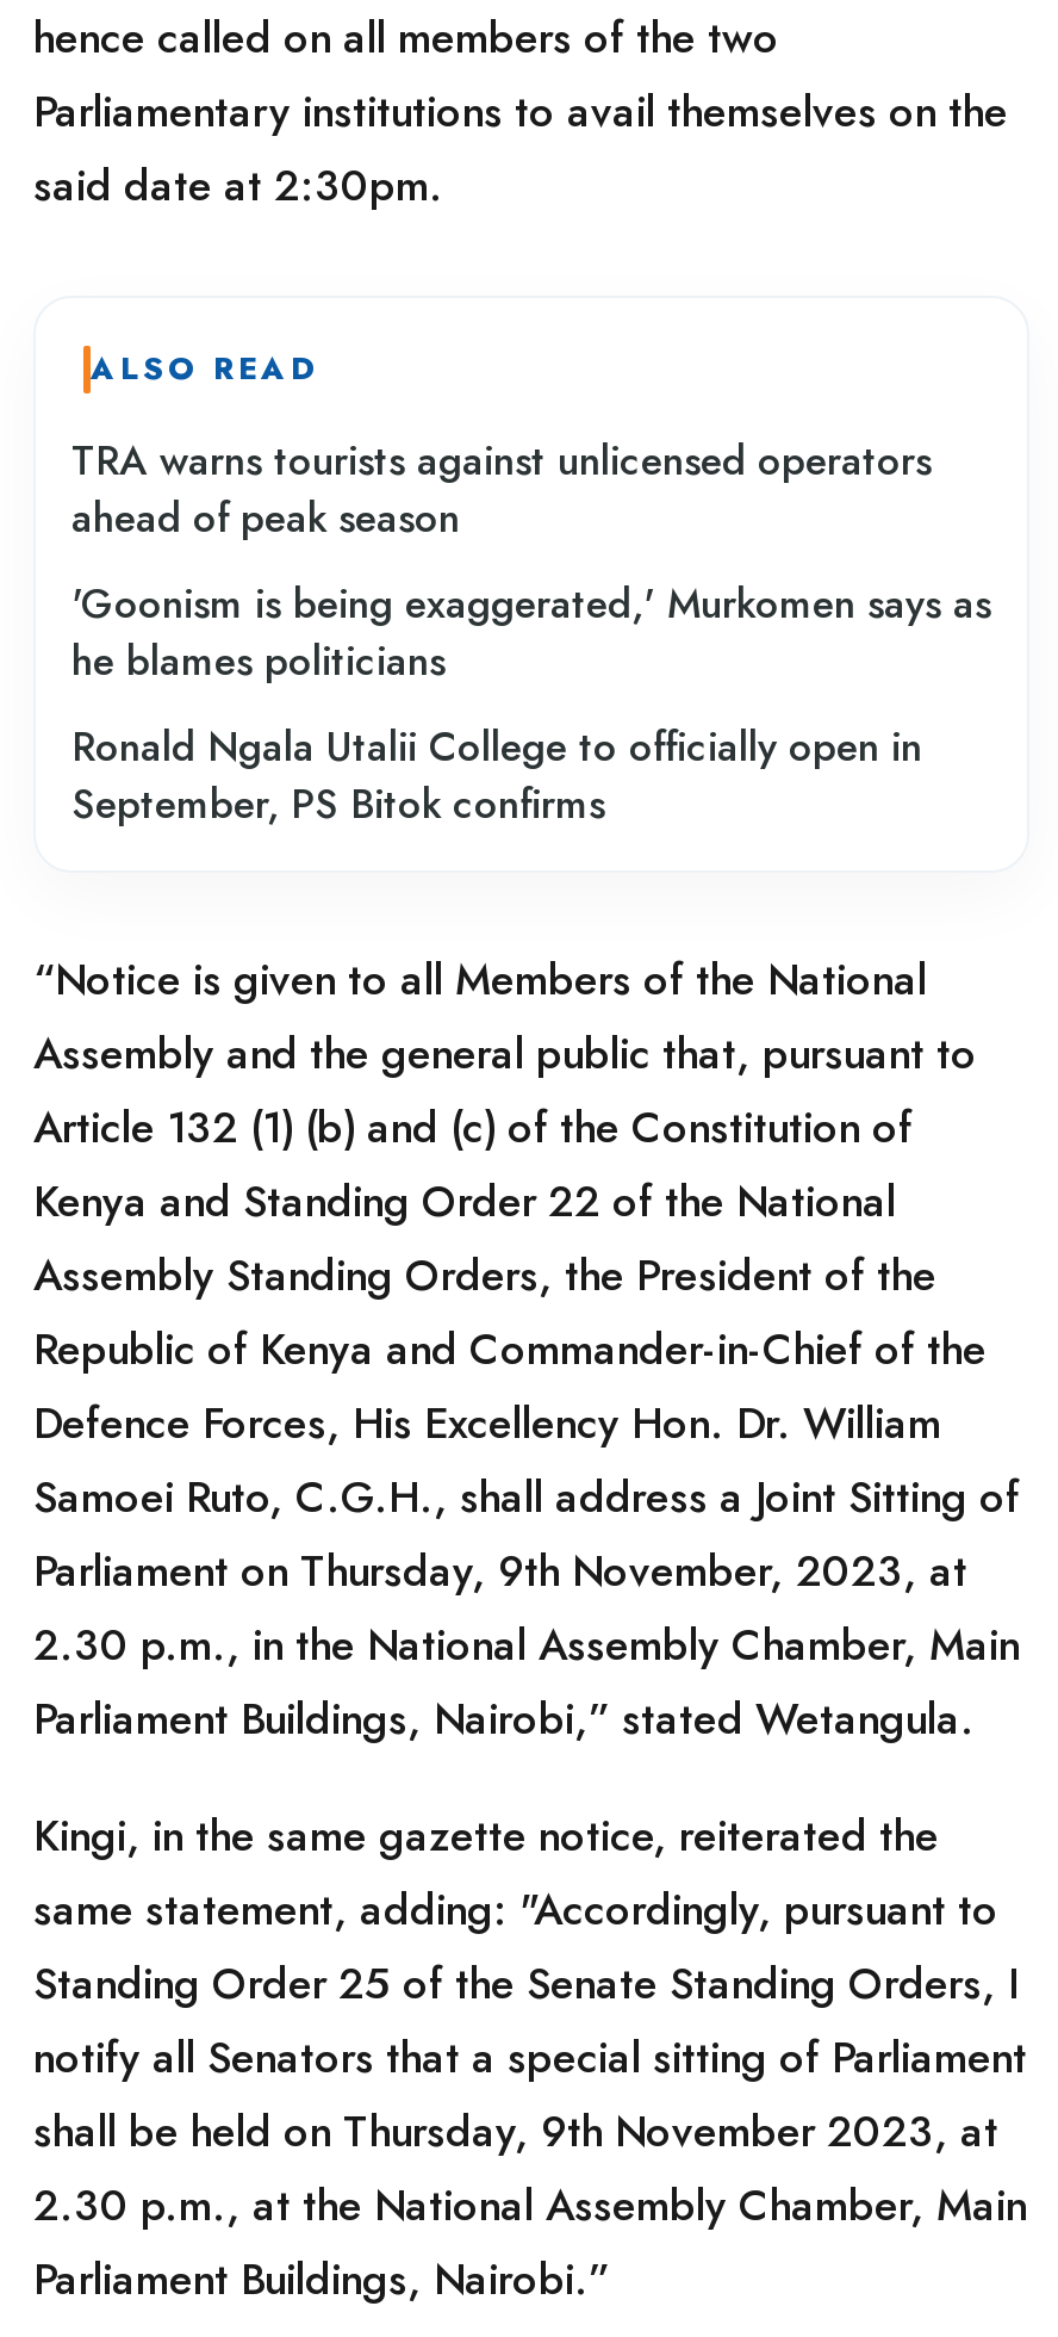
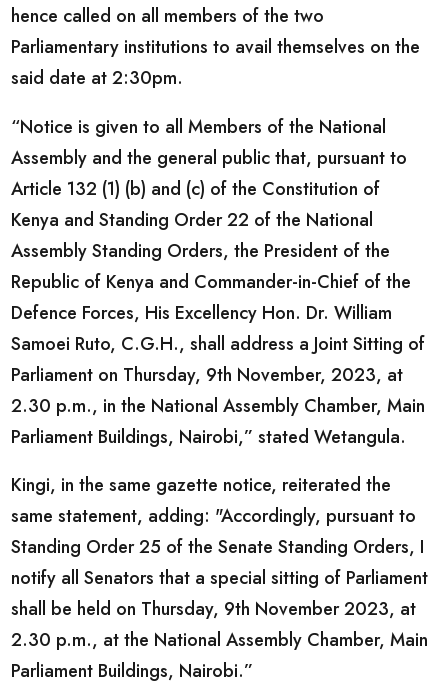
[71,346,991,832] ALSO READ | TRA warns tourists against unlicensed operators | ahead of peak season | 'Goonism is being exaggerated,' Murkomen says as | he blames politicians | Ronald Ngala Utalii College to officially open in | September, PS Bitok confirms -> none

